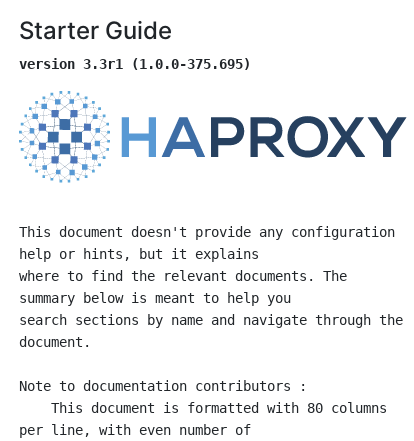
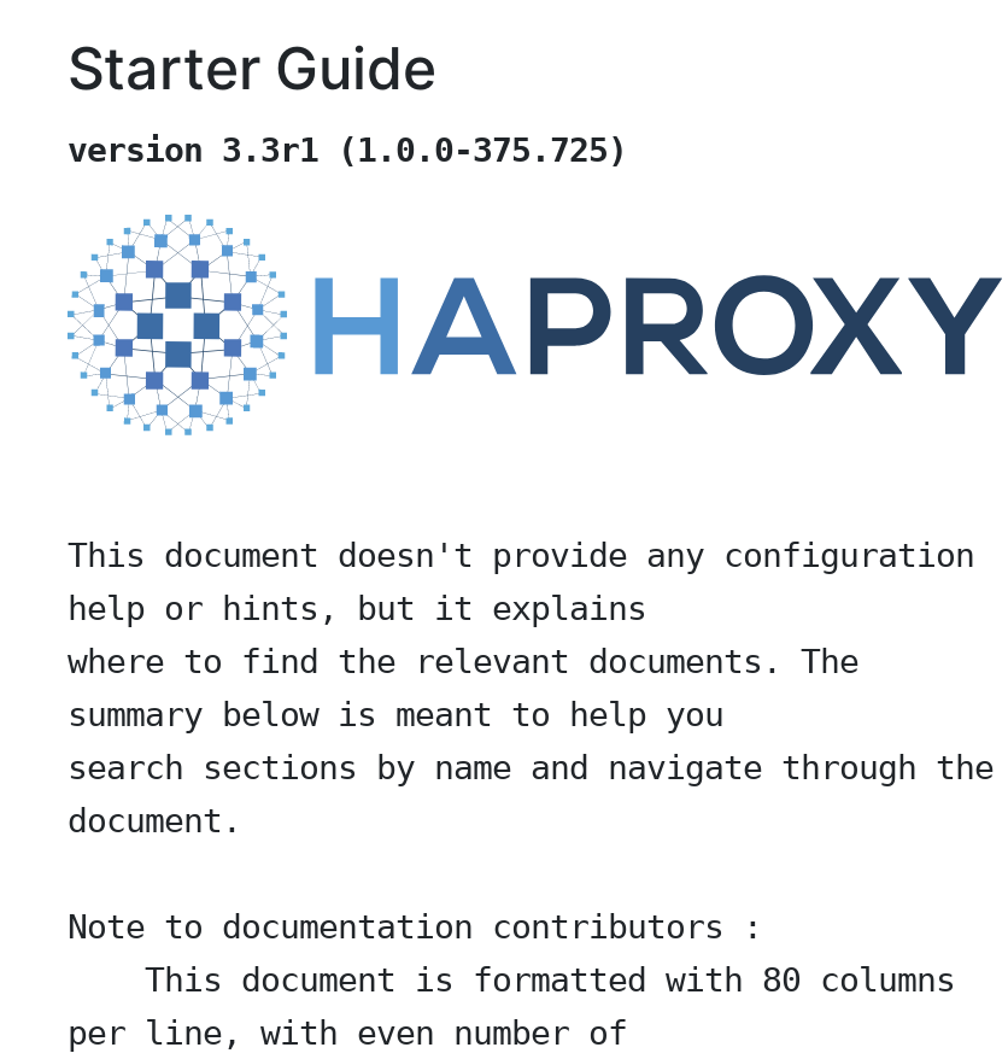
[19,56,251,72] version 3.3r1 (1.0.0-375.695) -> [68,130,627,169] version 3.3r1 (1.0.0-375.725)

